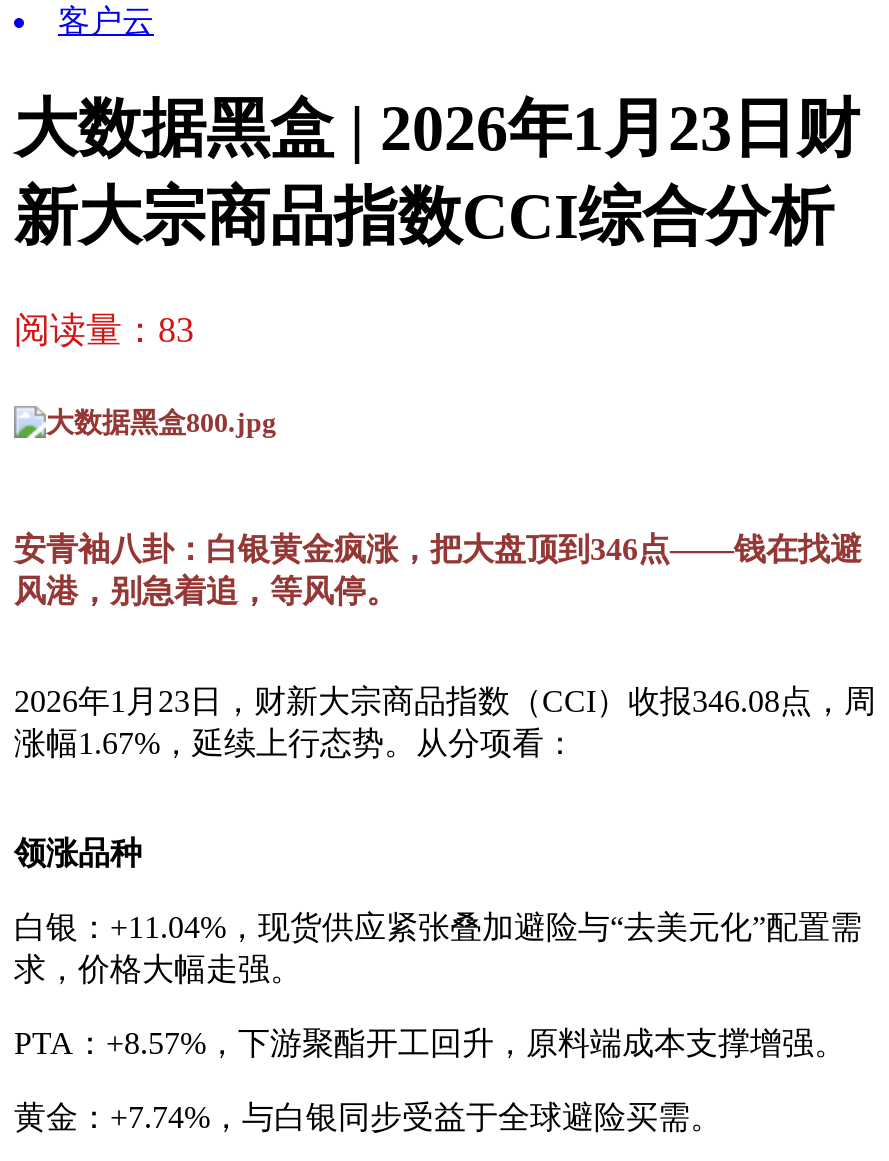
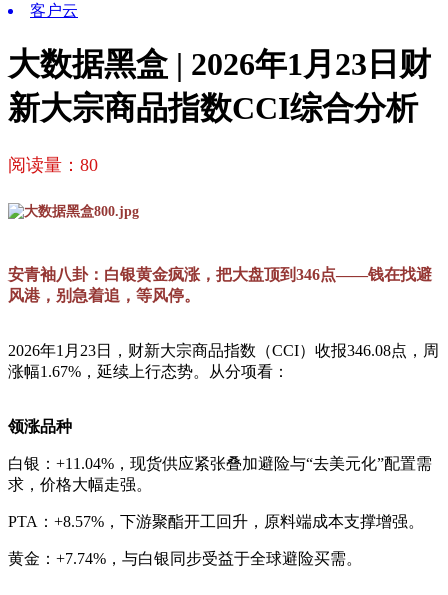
[14,310,194,350] 阅读量：83 -> [8,155,98,175] 阅读量：80

